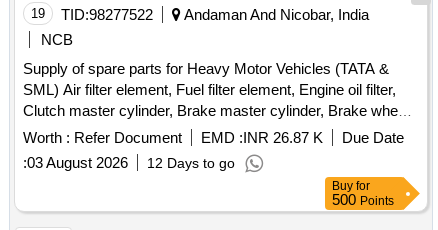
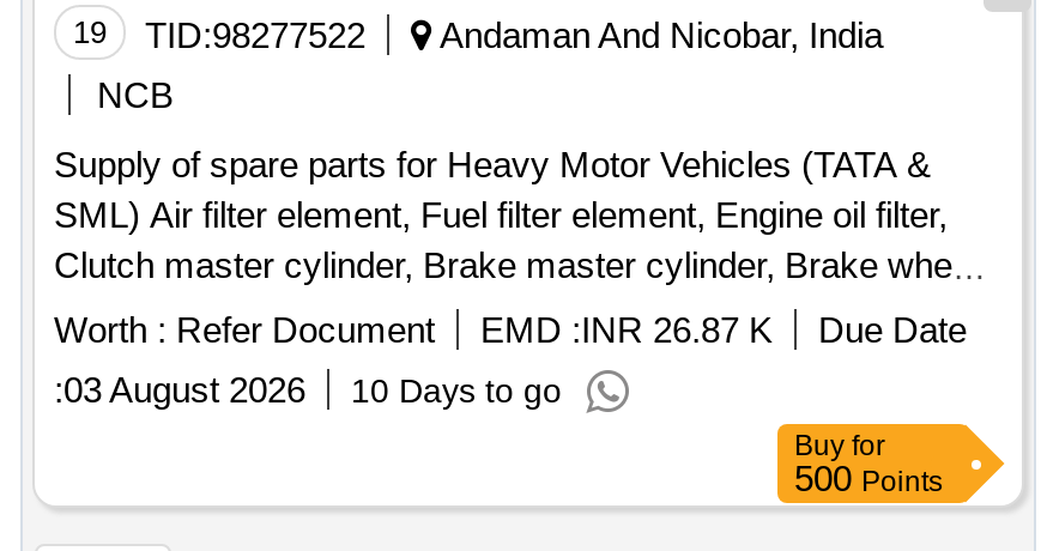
[23,154,235,171] :03 August 2026 12 Days to go -> [54,369,562,410] :03 August 2026 10 Days to go

